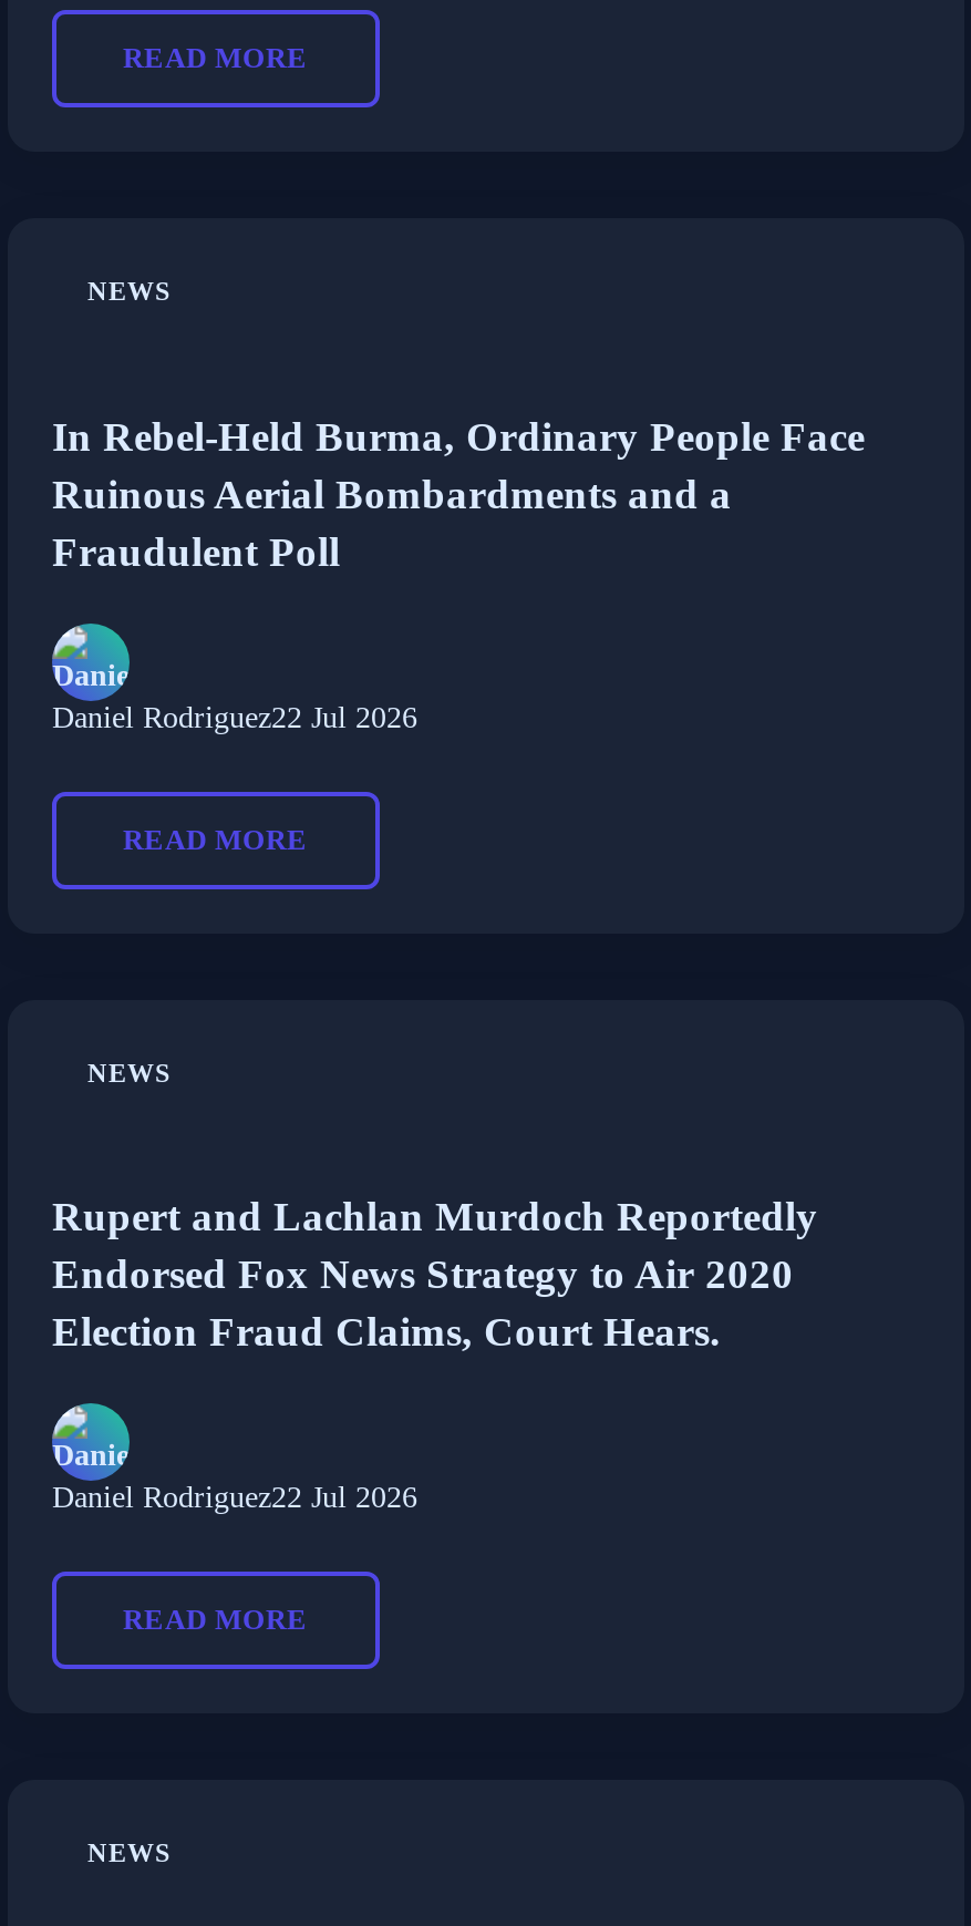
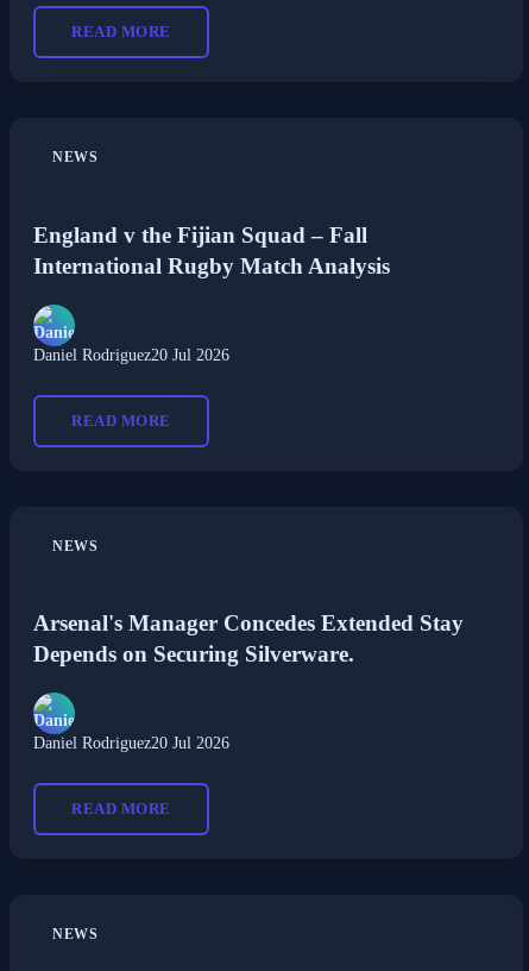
[52,413,865,575] In Rebel-Held Burma, Ordinary People Face | Ruinous Aerial Bombardments and a | Fraudulent Poll -> [33,222,390,278] England v the Fijian Squad – Fall | International Rugby Match Analysis
[52,700,417,733] Daniel Rodriguez22 Jul 2026 -> [33,346,229,364] Daniel Rodriguez20 Jul 2026
[52,1194,818,1355] Rupert and Lachlan Murdoch Reportedly | Endorsed Fox News Strategy to Air 2020 | Election Fraud Claims, Court Hears. -> [33,611,464,667] Arsenal's Manager Concedes Extended Stay | Depends on Securing Silverware.
[52,1481,417,1514] Daniel Rodriguez22 Jul 2026 -> [33,734,229,752] Daniel Rodriguez20 Jul 2026

